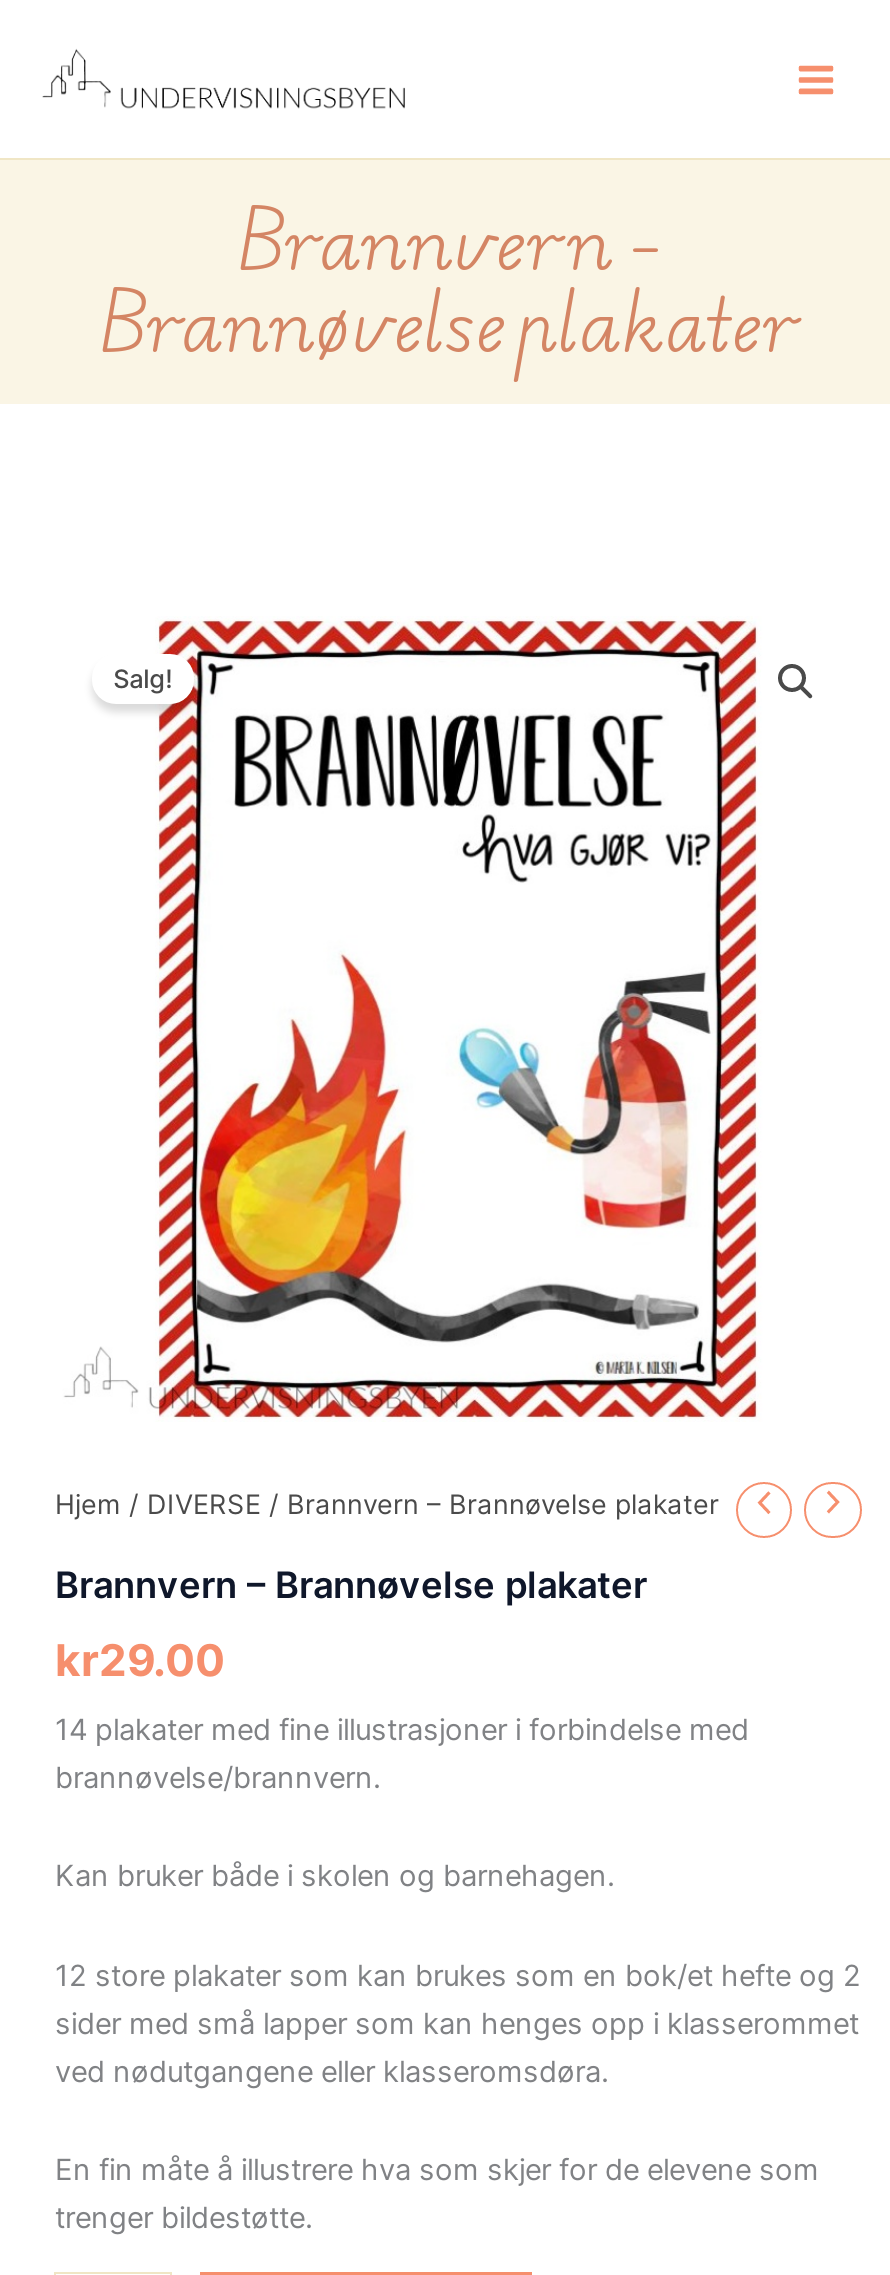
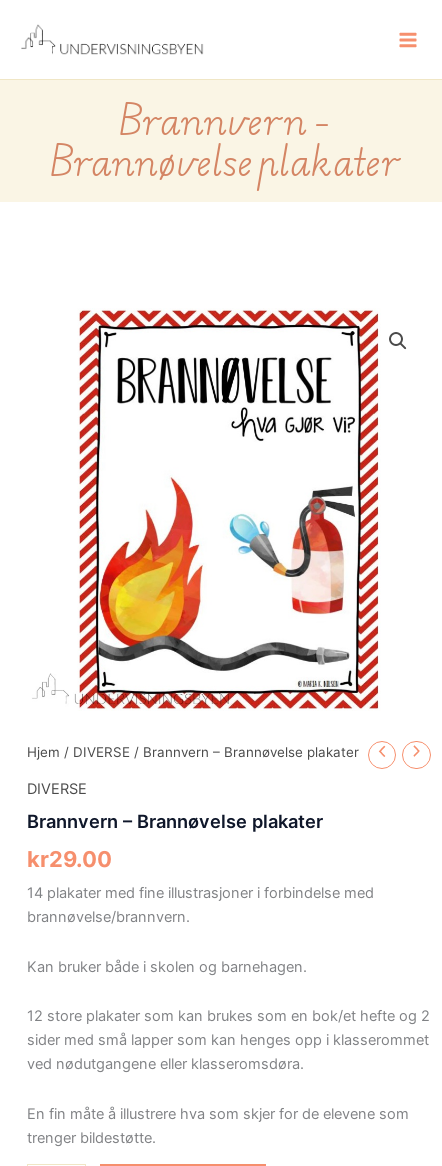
[113,665,173,695] Salg! -> none
none -> [27,780,87,798] DIVERSE

